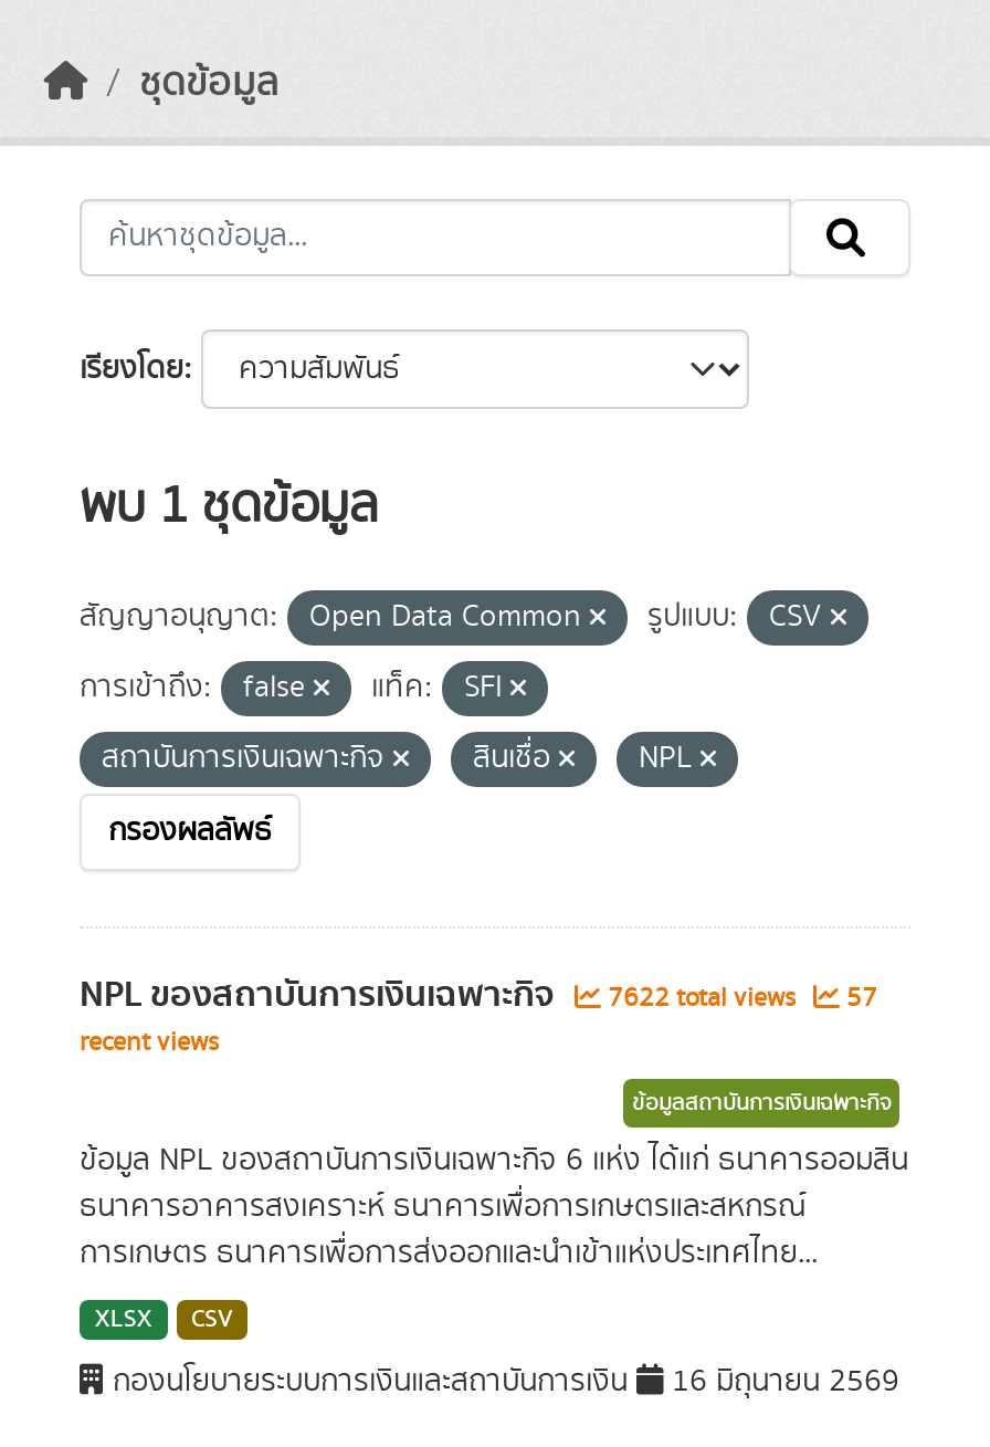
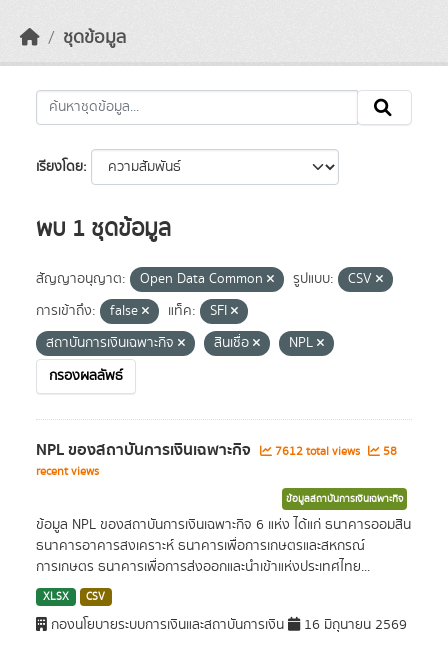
[601,979,802,1017] 7622 total views -> [272,443,363,460] 7612 total views
[840,979,877,1017] 57 -> [380,443,397,460] 58

